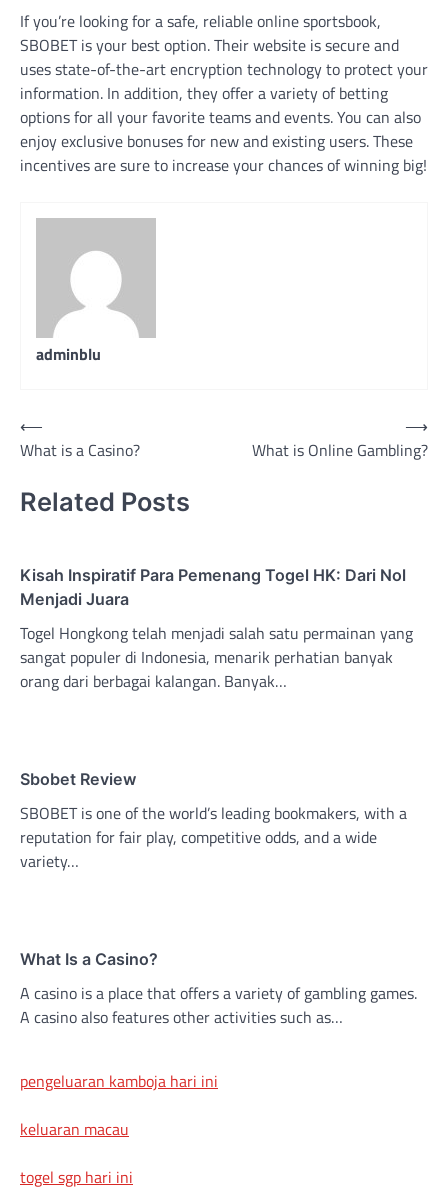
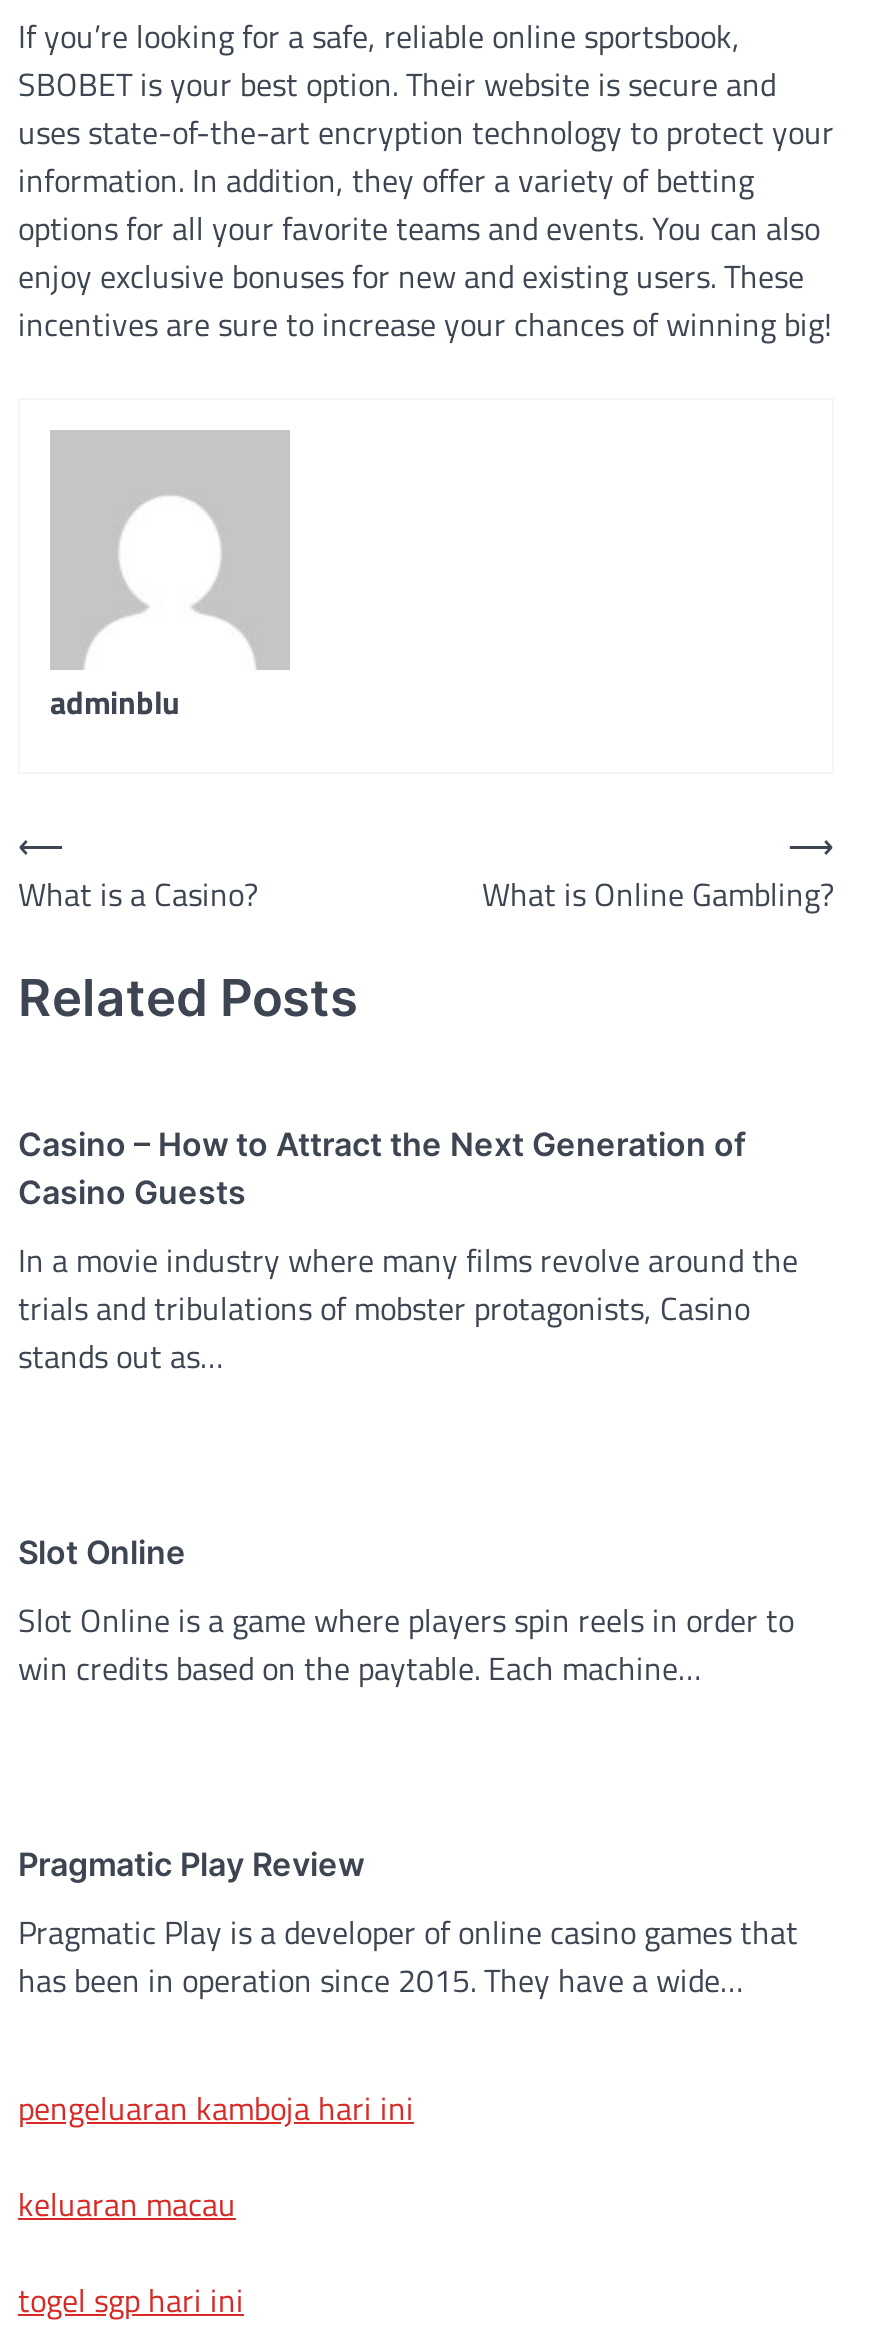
[20,565,406,609] Kisah Inspiratif Para Pemenang Togel HK: Dari Nol | Menjadi Juara -> [18,1124,746,1212] Casino – How to Attract the Next Generation of | Casino Guests
[20,621,413,693] Togel Hongkong telah menjadi salah satu permainan yang | sangat populer di Indonesia, menarik perhatian banyak | orang dari berbagai kalangan. Banyak… -> [18,1236,798,1380] In a movie industry where many films revolve around the | trials and tribulations of mobster protagonists, Casino | stands out as…
[20,769,136,789] Sbobet Review -> [18,1532,186,1572] Slot Online
[20,801,407,873] SBOBET is one of the world’s leading bookmakers, with a | reputation for fair play, competitive odds, and a wide | variety… -> [18,1596,794,1692] Slot Online is a game where players spin reels in order to | win credits based on the paytable. Each machine…
[20,949,158,969] What Is a Casino? -> [18,1844,364,1884] Pragmatic Play Review
[20,981,417,1029] A casino is a place that offers a variety of gambling games. | A casino also features other activities such as… -> [18,1908,798,2004] Pragmatic Play is a developer of online casino games that | has been in operation since 2015. They have a wide…

